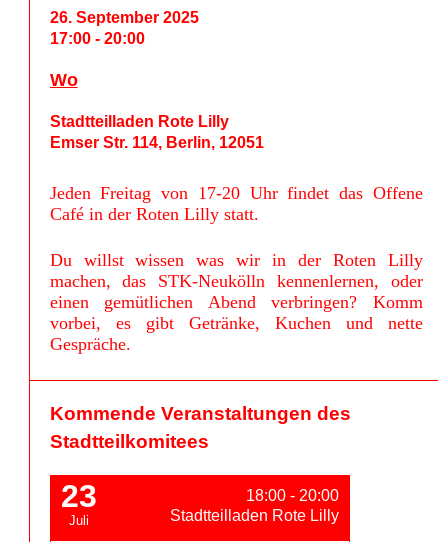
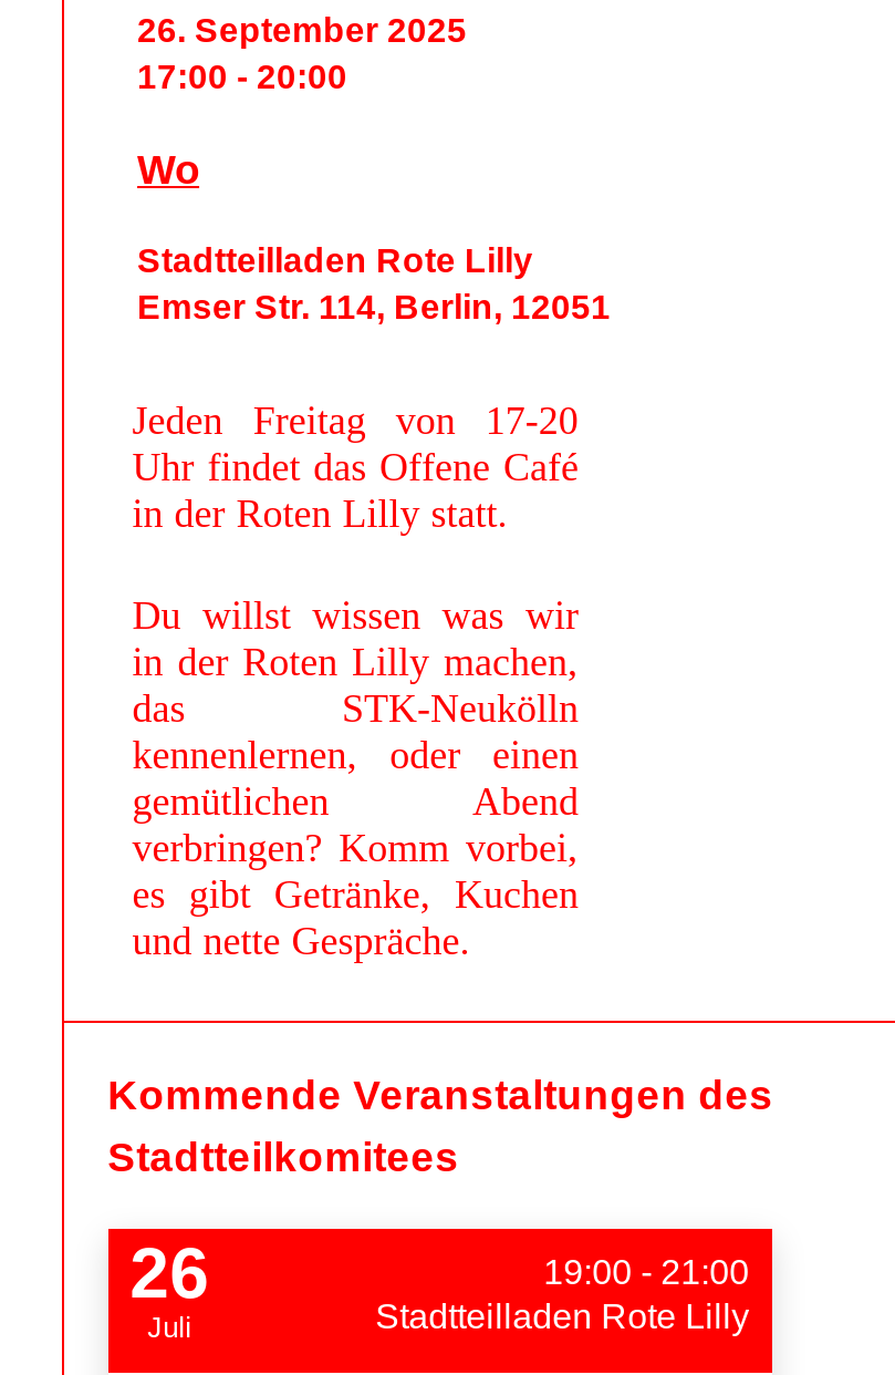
[61,478,97,514] 23 -> [130,1234,209,1314] 26
[246,487,339,504] 18:00 - 20:00 -> [543,1254,749,1292] 19:00 - 21:00

